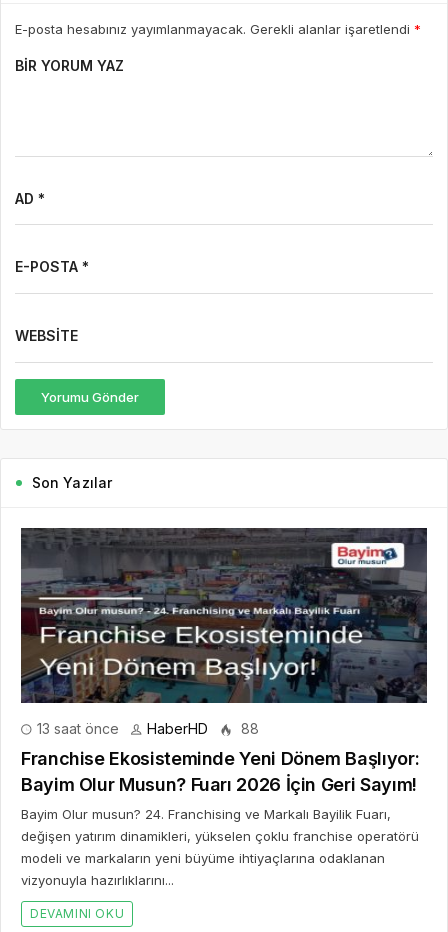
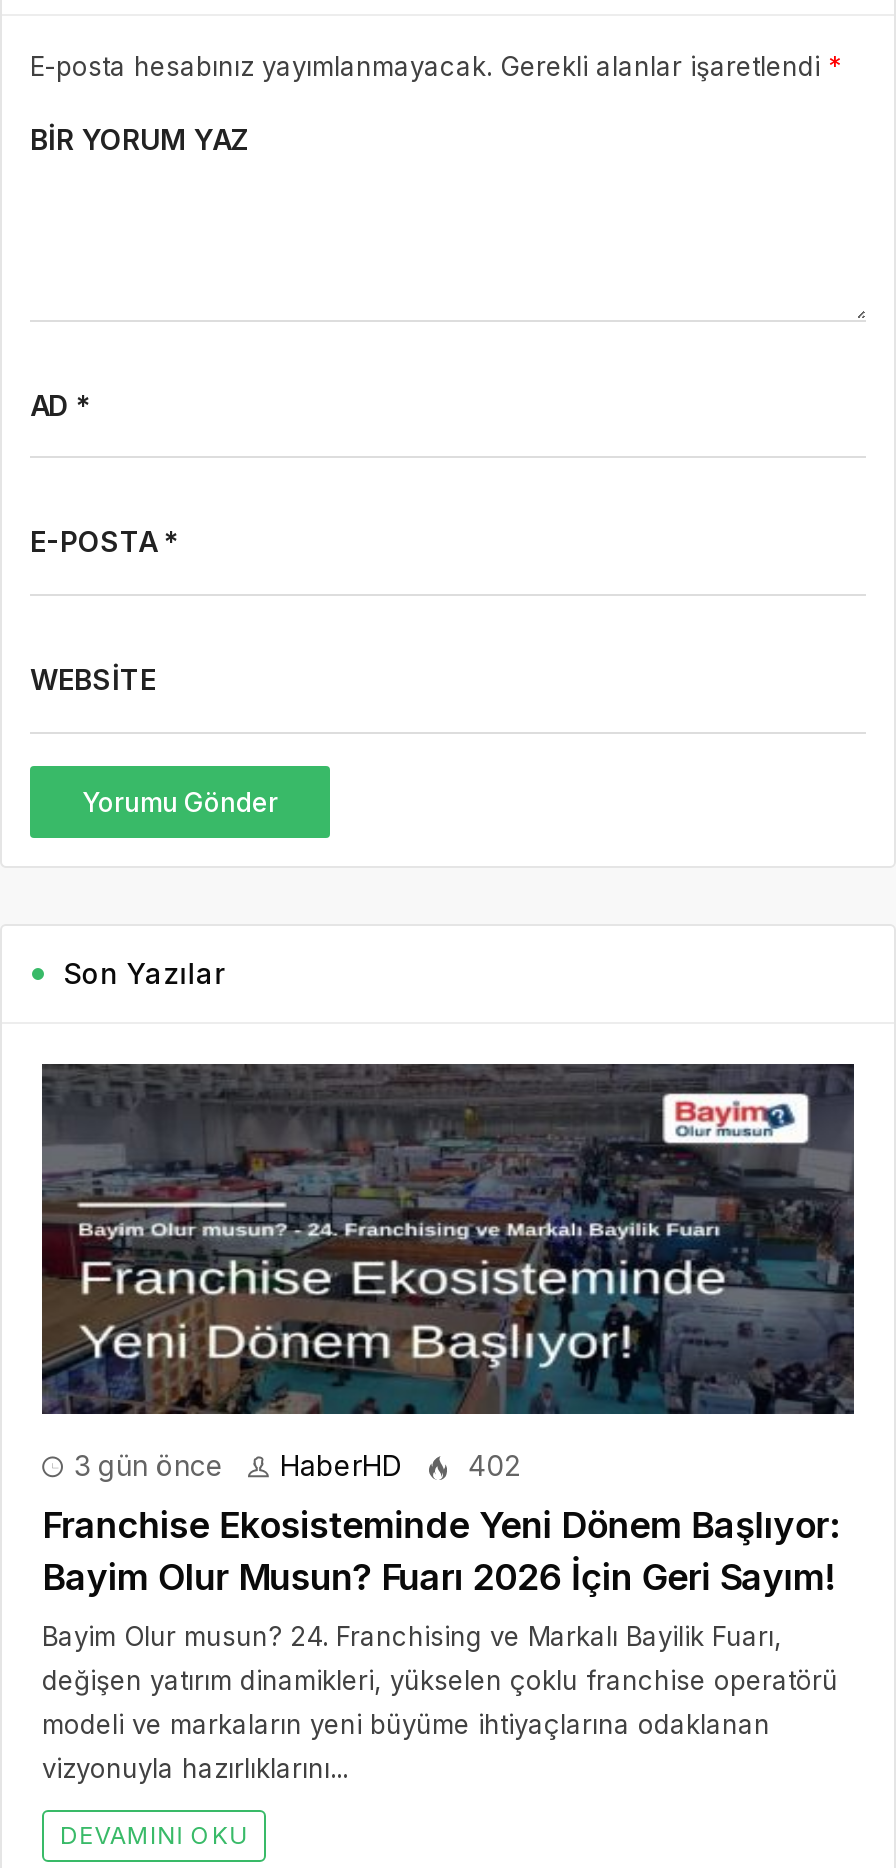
[33,720,119,737] 13 saat önce -> [66,1447,224,1481] 3 gün önce
[237,720,259,737] 88 -> [460,1447,520,1481] 402

